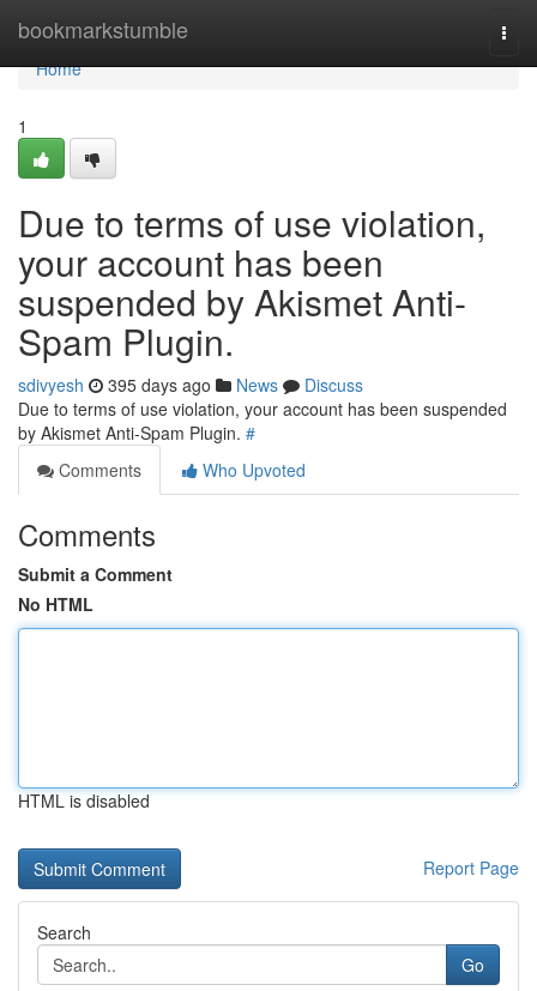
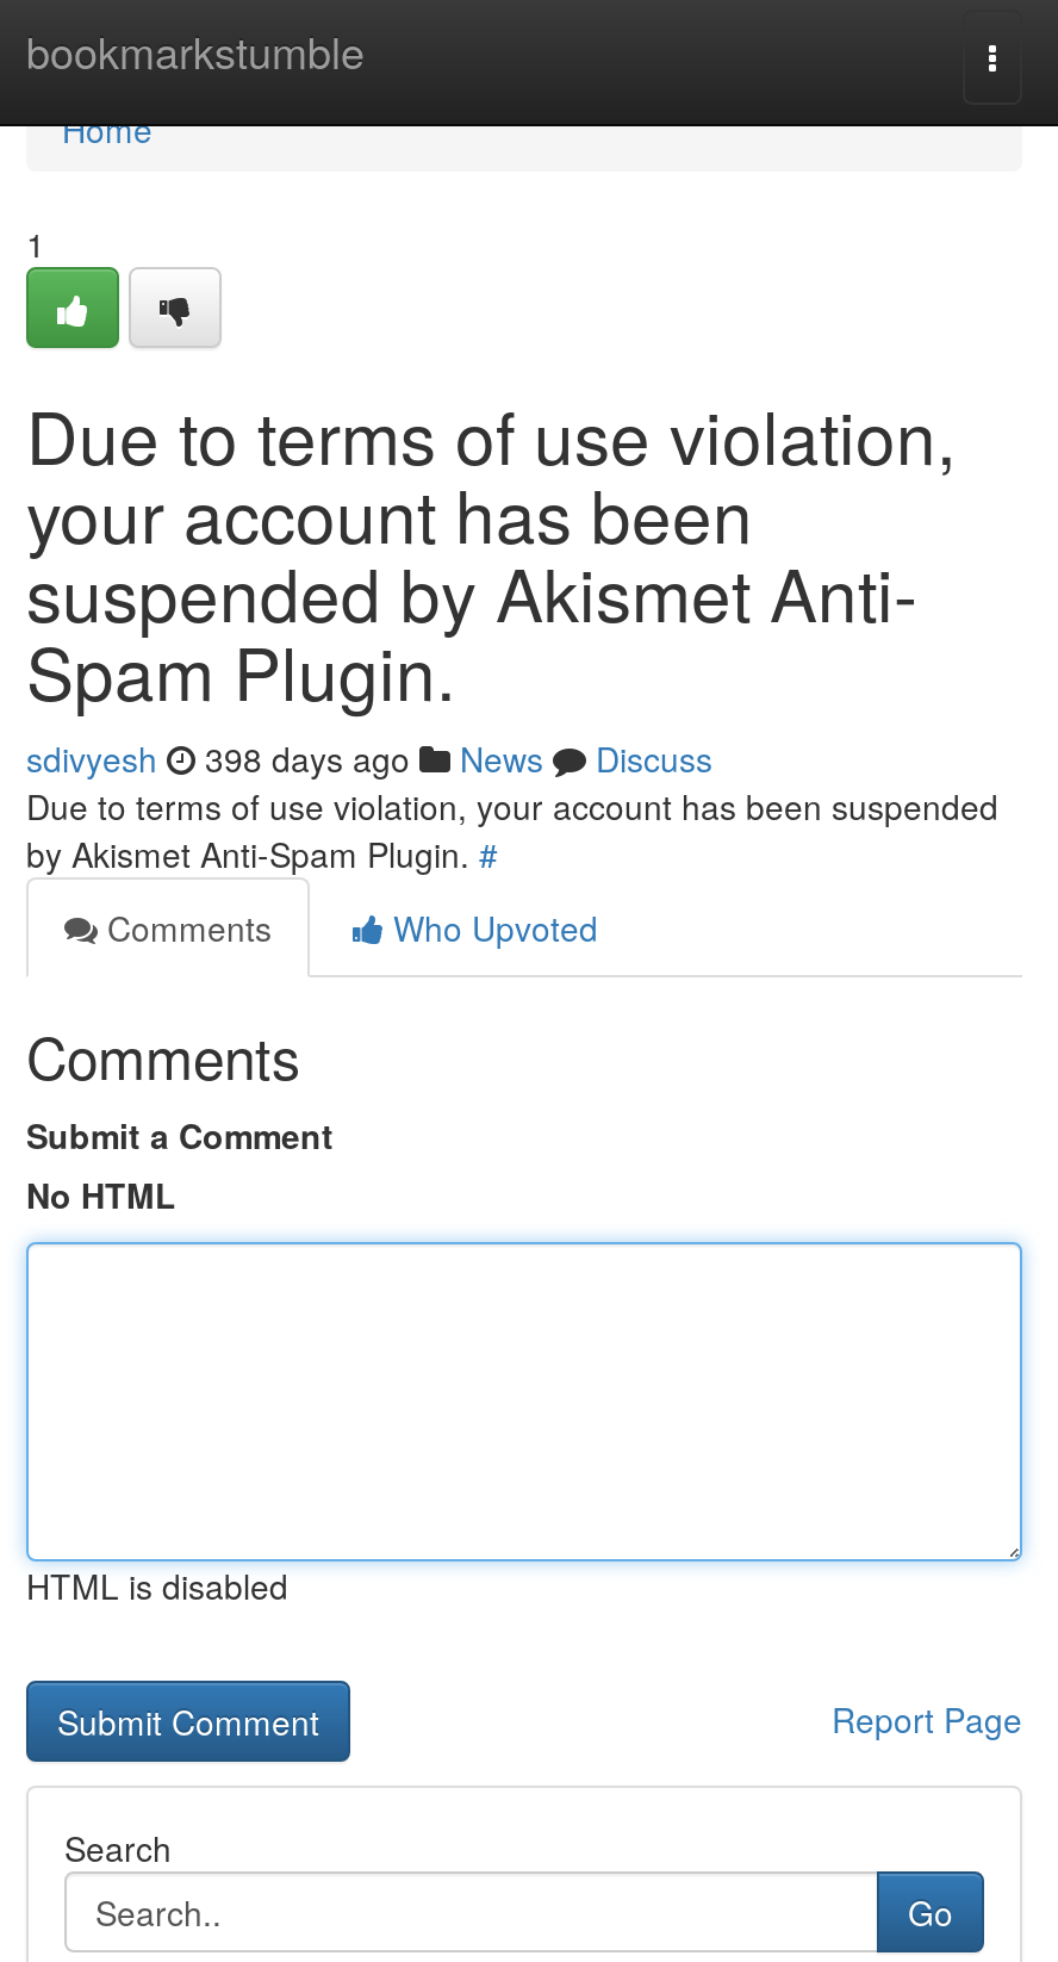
[18,373,363,397] sdivyesh 395 days ago News Discuss -> [26,734,712,782] sdivyesh 398 days ago News Discuss

